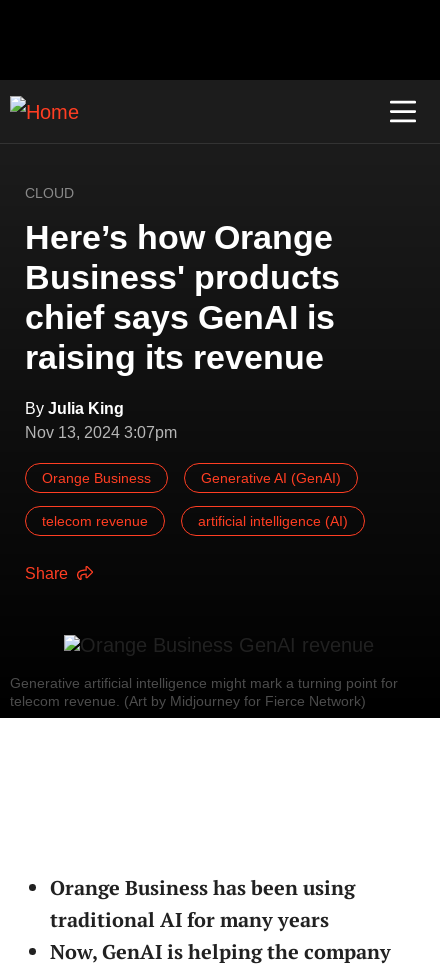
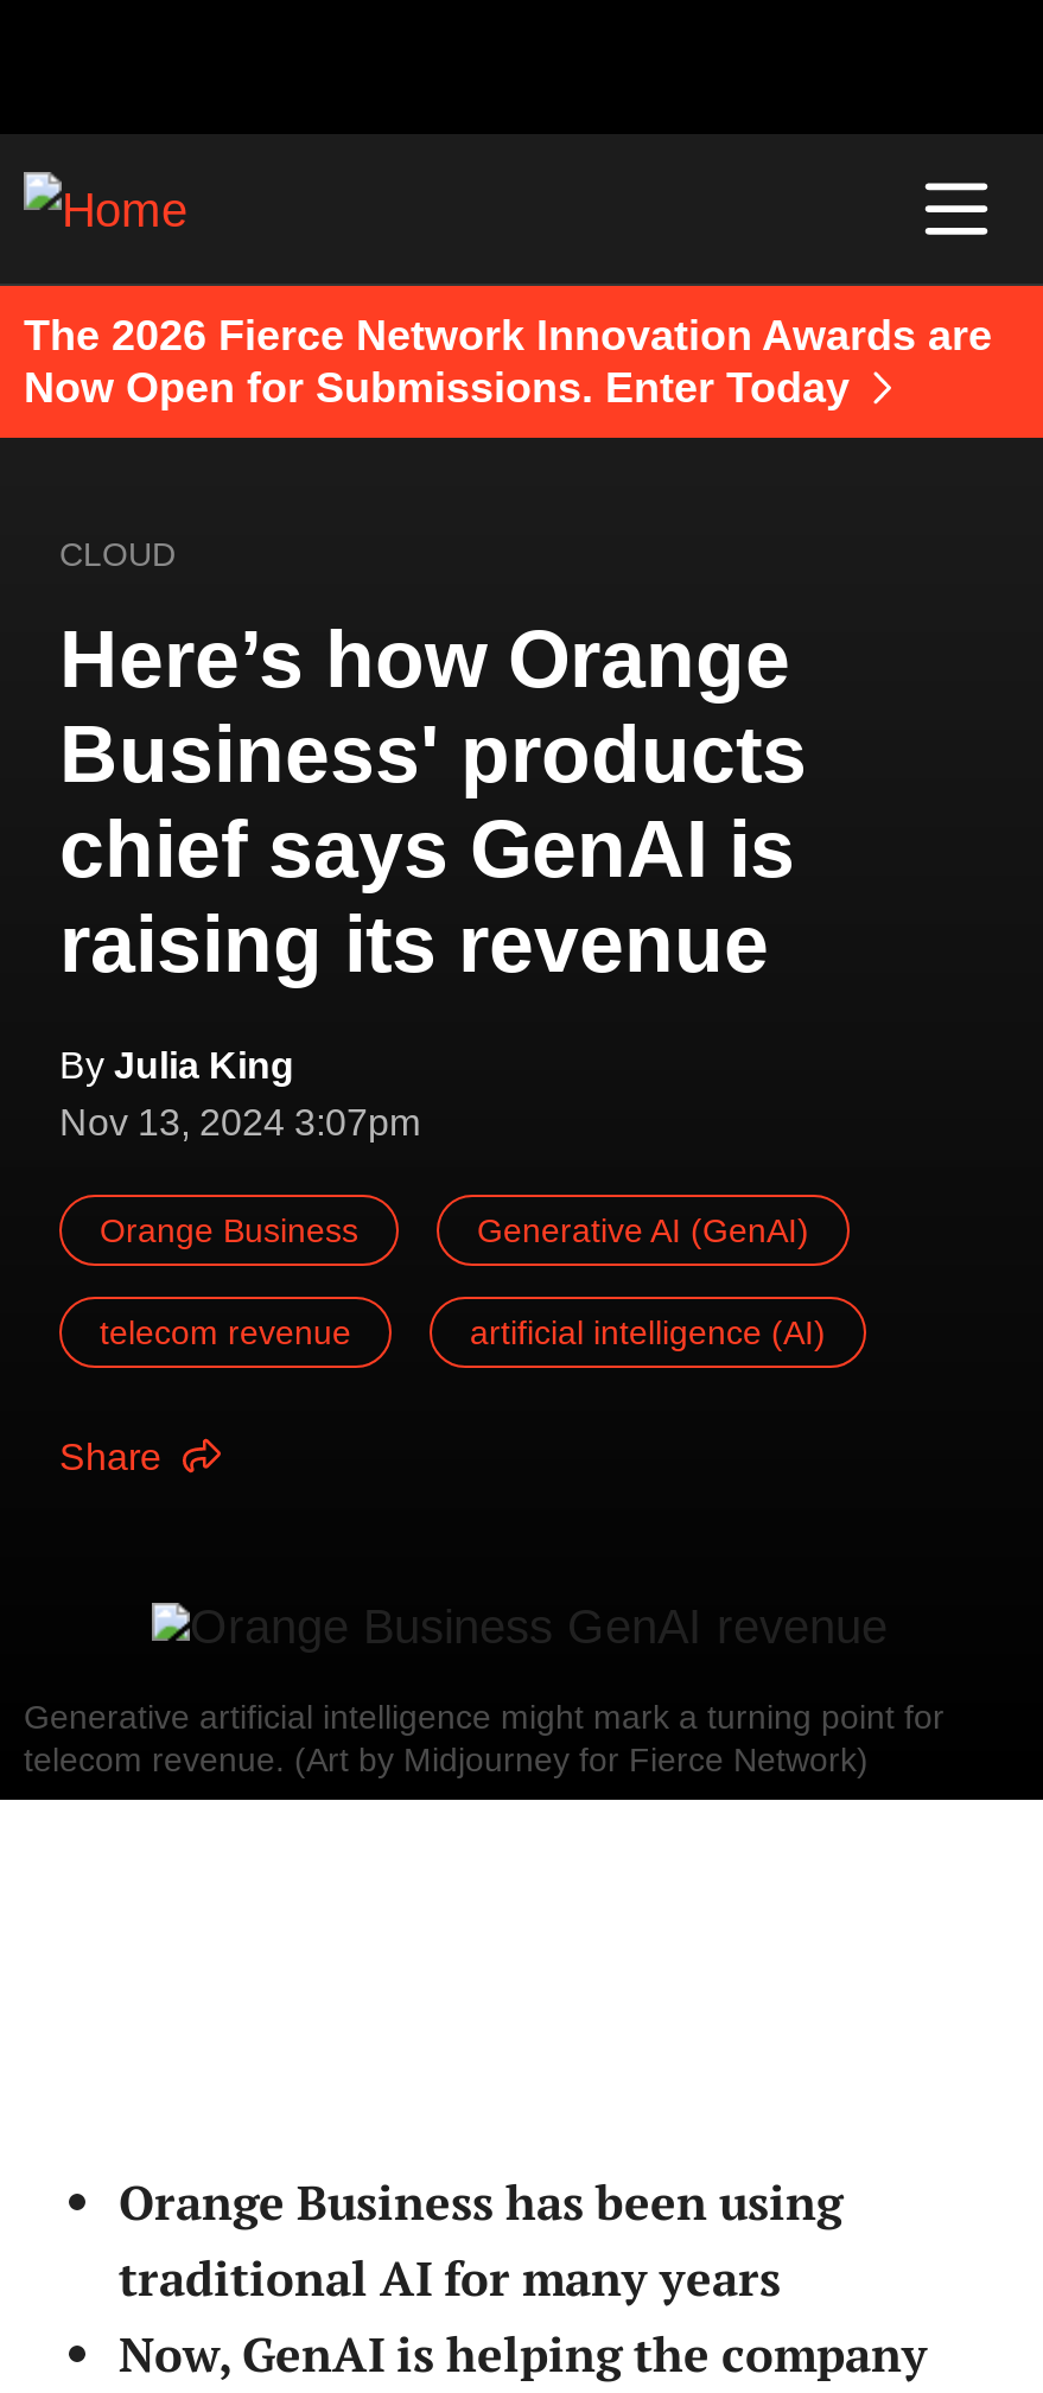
none -> [24,312,992,412] The 2026 Fierce Network Innovation Awards are | Now Open for Submissions. Enter Today

